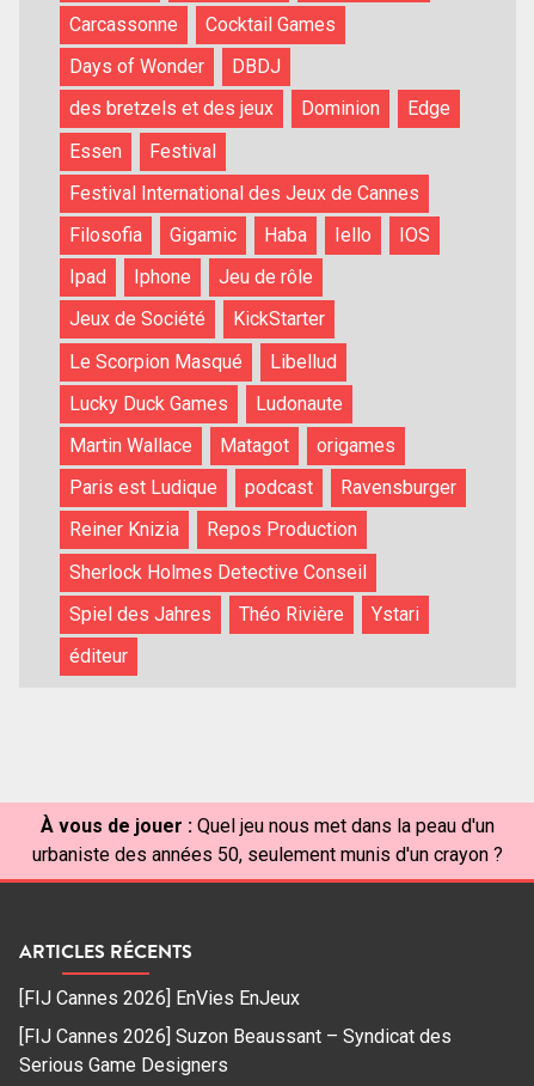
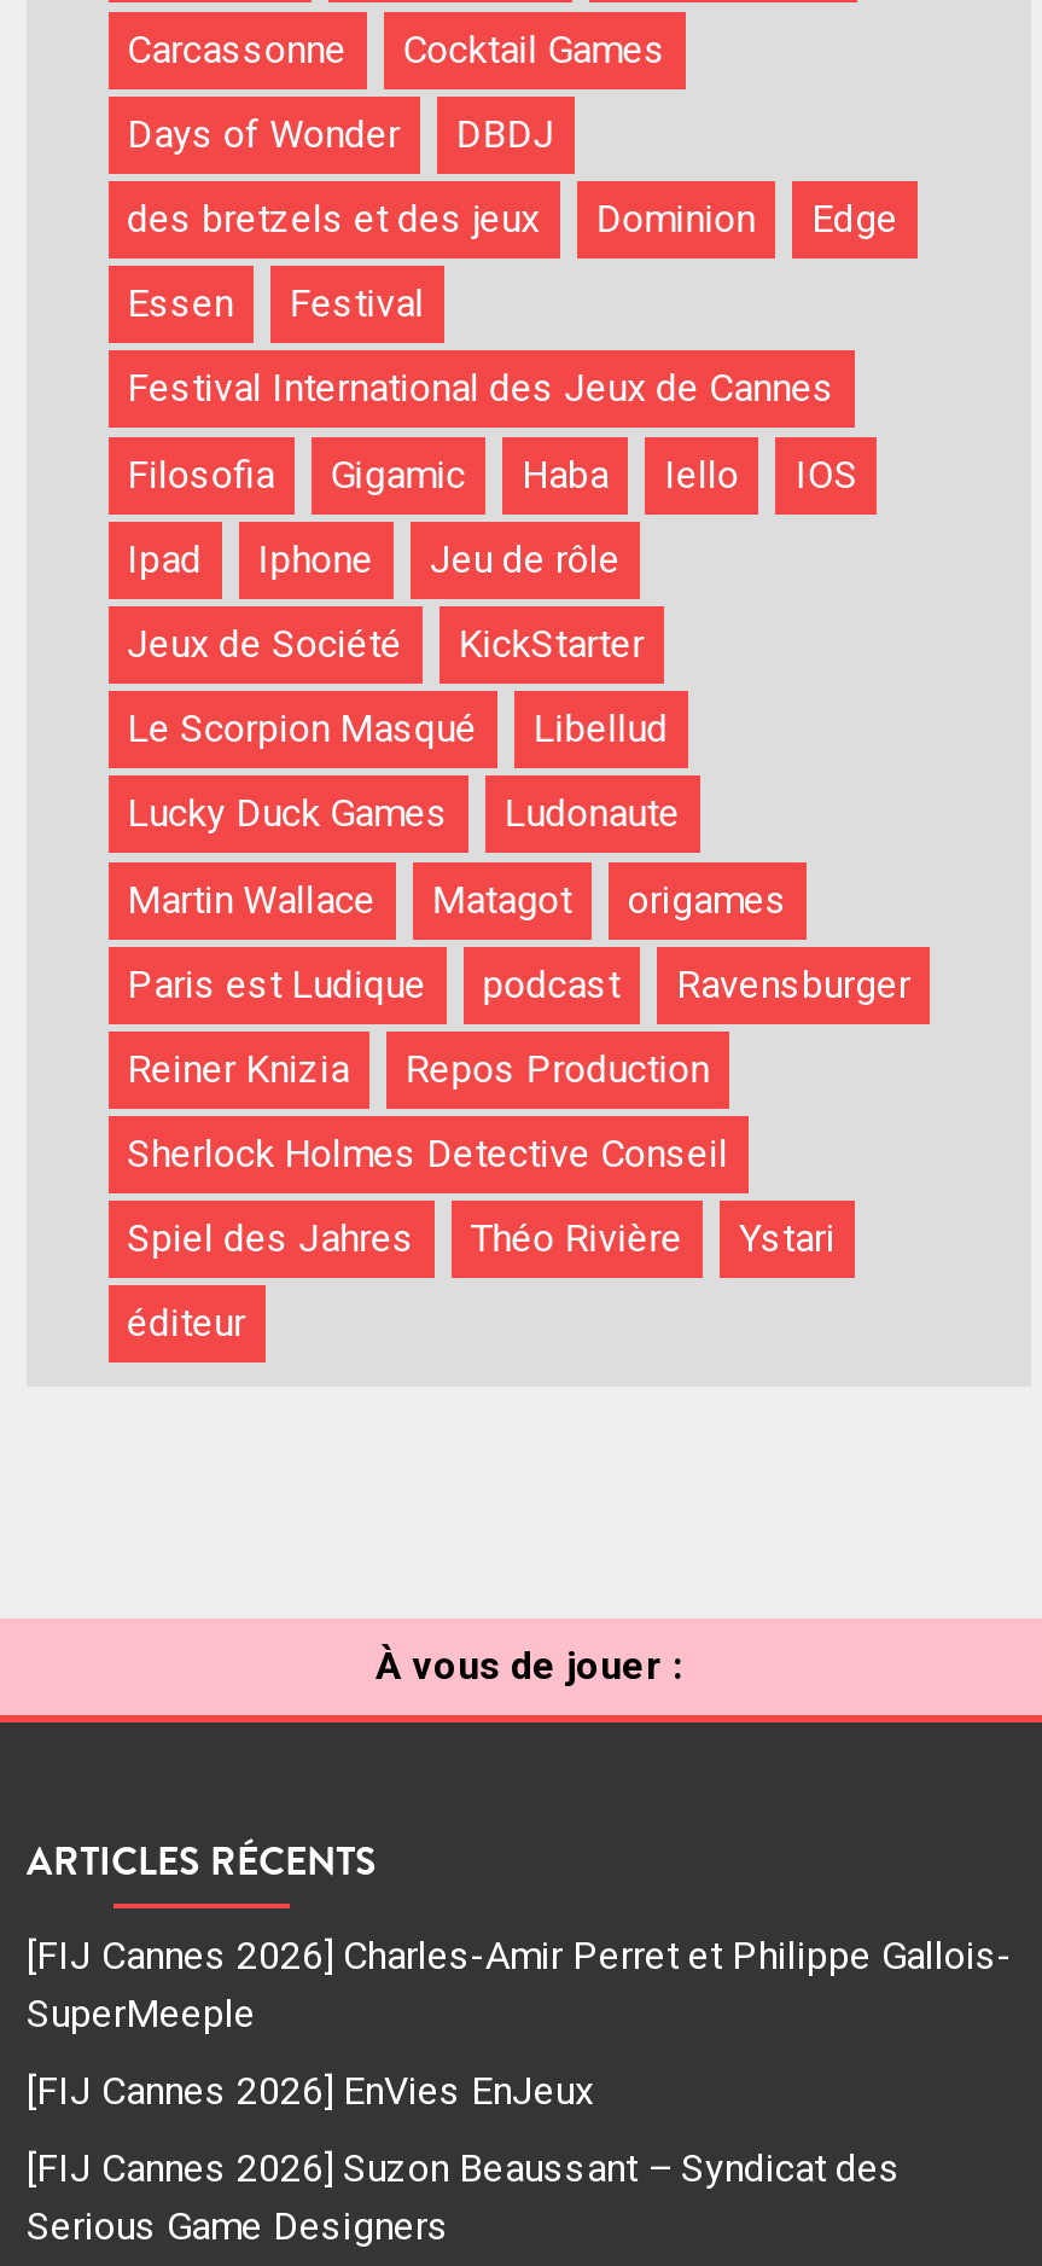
[32,814,503,865] À vous de jouer : Quel jeu nous met dans la peau d'un | urbaniste des années 50, seulement munis d'un crayon ? -> [376,1643,682,1689] À vous de jouer :
moved [19,937,192,964] -> [27,1834,377,1887]: ARTICLES RÉCENTS
none -> [27,1933,1012,2037] [FIJ Cannes 2026] Charles-Amir Perret et Philippe Gallois- | SuperMeeple

